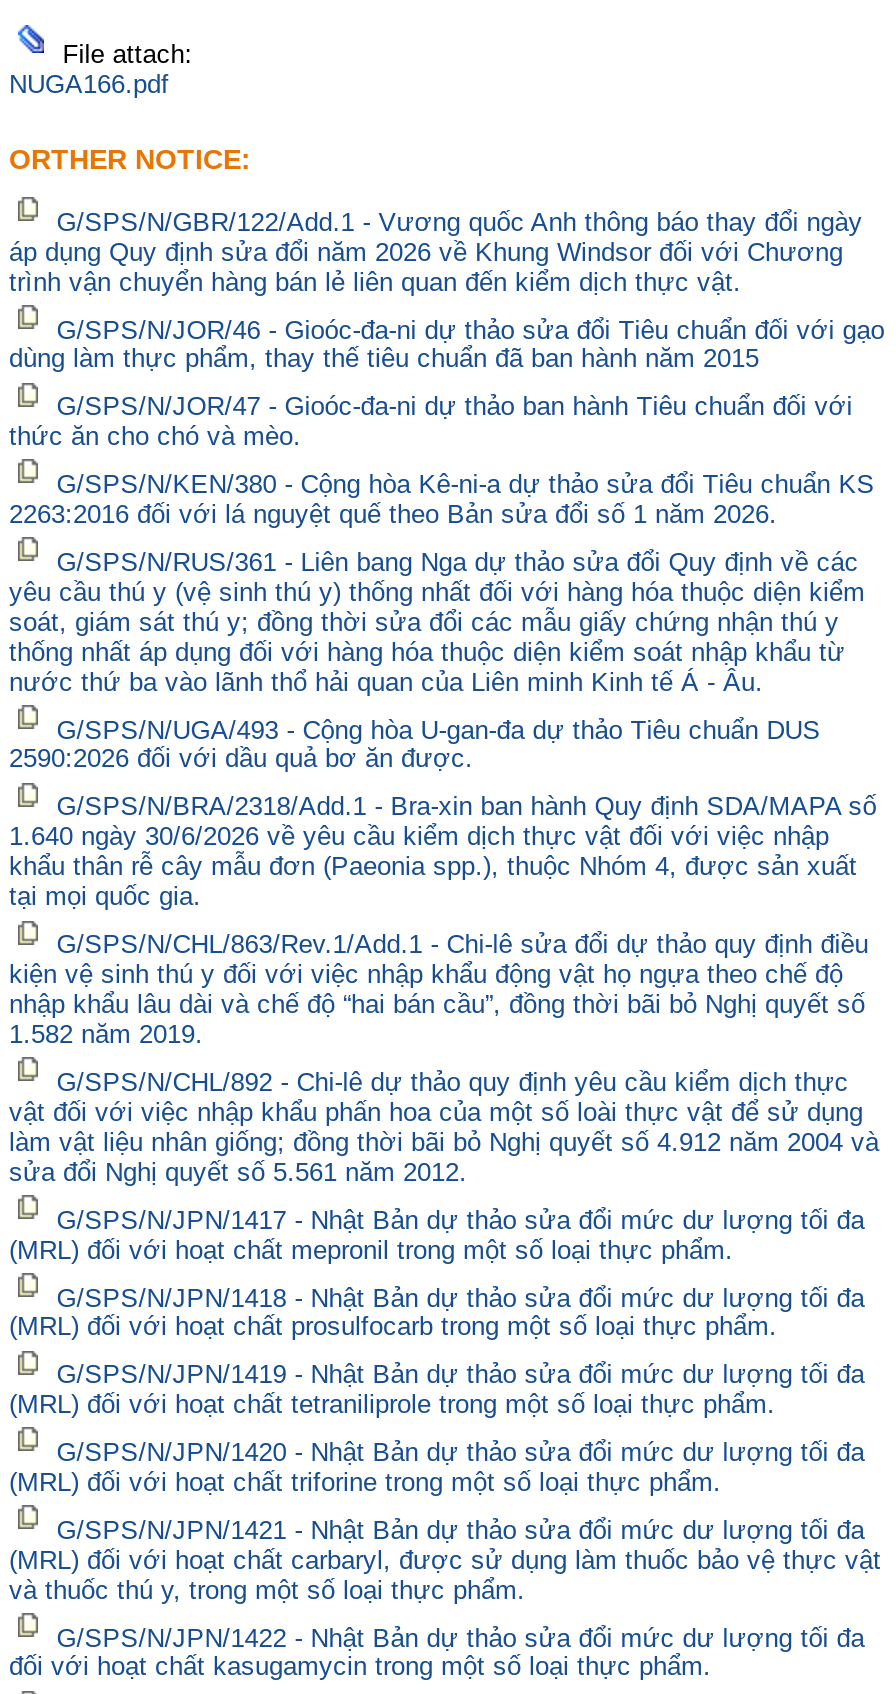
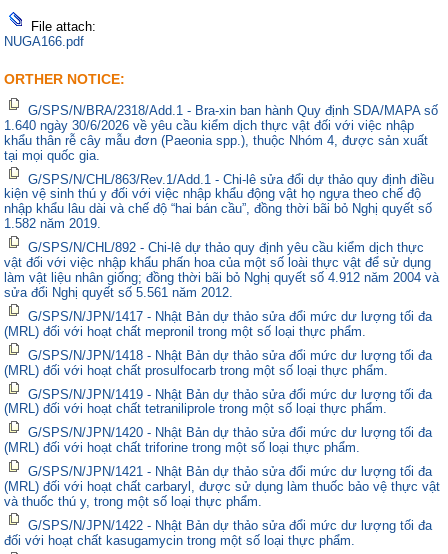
[9,206,884,774] G/SPS/N/GBR/122/Add.1 - Vương quốc Anh thông báo thay đổi ngày | áp dụng Quy định sửa đổi năm 2026 về Khung Windsor đối với Chương | trình vận chuyển hàng bán lẻ liên quan đến kiểm dịch thực vật. | G/SPS/N/JOR/46 - Gioóc-đa-ni dự thảo sửa đổi Tiêu chuẩn đối với gạo | dùng làm thực phẩm, thay thế tiêu chuẩn đã ban hành năm 2015 | G/SPS/N/JOR/47 - Gioóc-đa-ni dự thảo ban hành Tiêu chuẩn đối với | thức ăn cho chó và mèo. | G/SPS/N/KEN/380 - Cộng hòa Kê-ni-a dự thảo sửa đổi Tiêu chuẩn KS | 2263:2016 đối với lá nguyệt quế theo Bản sửa đổi số 1 năm 2026. | G/SPS/N/RUS/361 - Liên bang Nga dự thảo sửa đổi Quy định về các | yêu cầu thú y (vệ sinh thú y) thống nhất đối với hàng hóa thuộc diện kiểm | soát, giám sát thú y; đồng thời sửa đổi các mẫu giấy chứng nhận thú y | thống nhất áp dụng đối với hàng hóa thuộc diện kiểm soát nhập khẩu từ | nước thứ ba vào lãnh thổ hải quan của Liên minh Kinh tế Á - Âu. | G/SPS/N/UGA/493 - Cộng hòa U-gan-đa dự thảo Tiêu chuẩn DUS | 2590:2026 đối với dầu quả bơ ăn được. -> none

